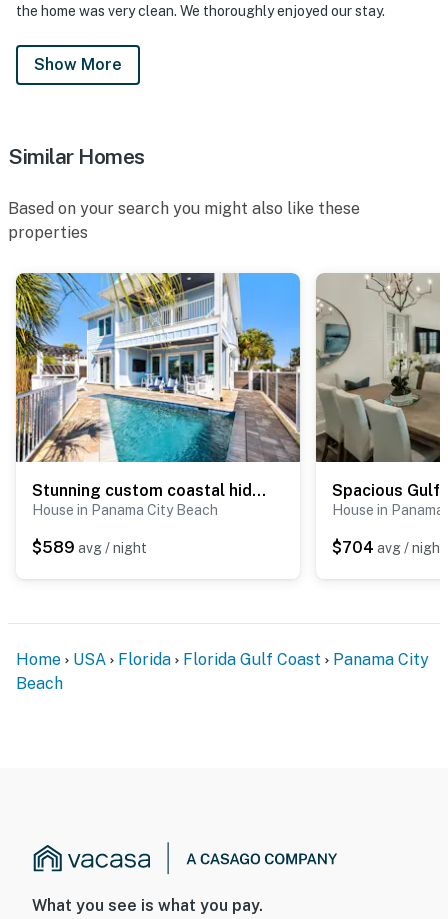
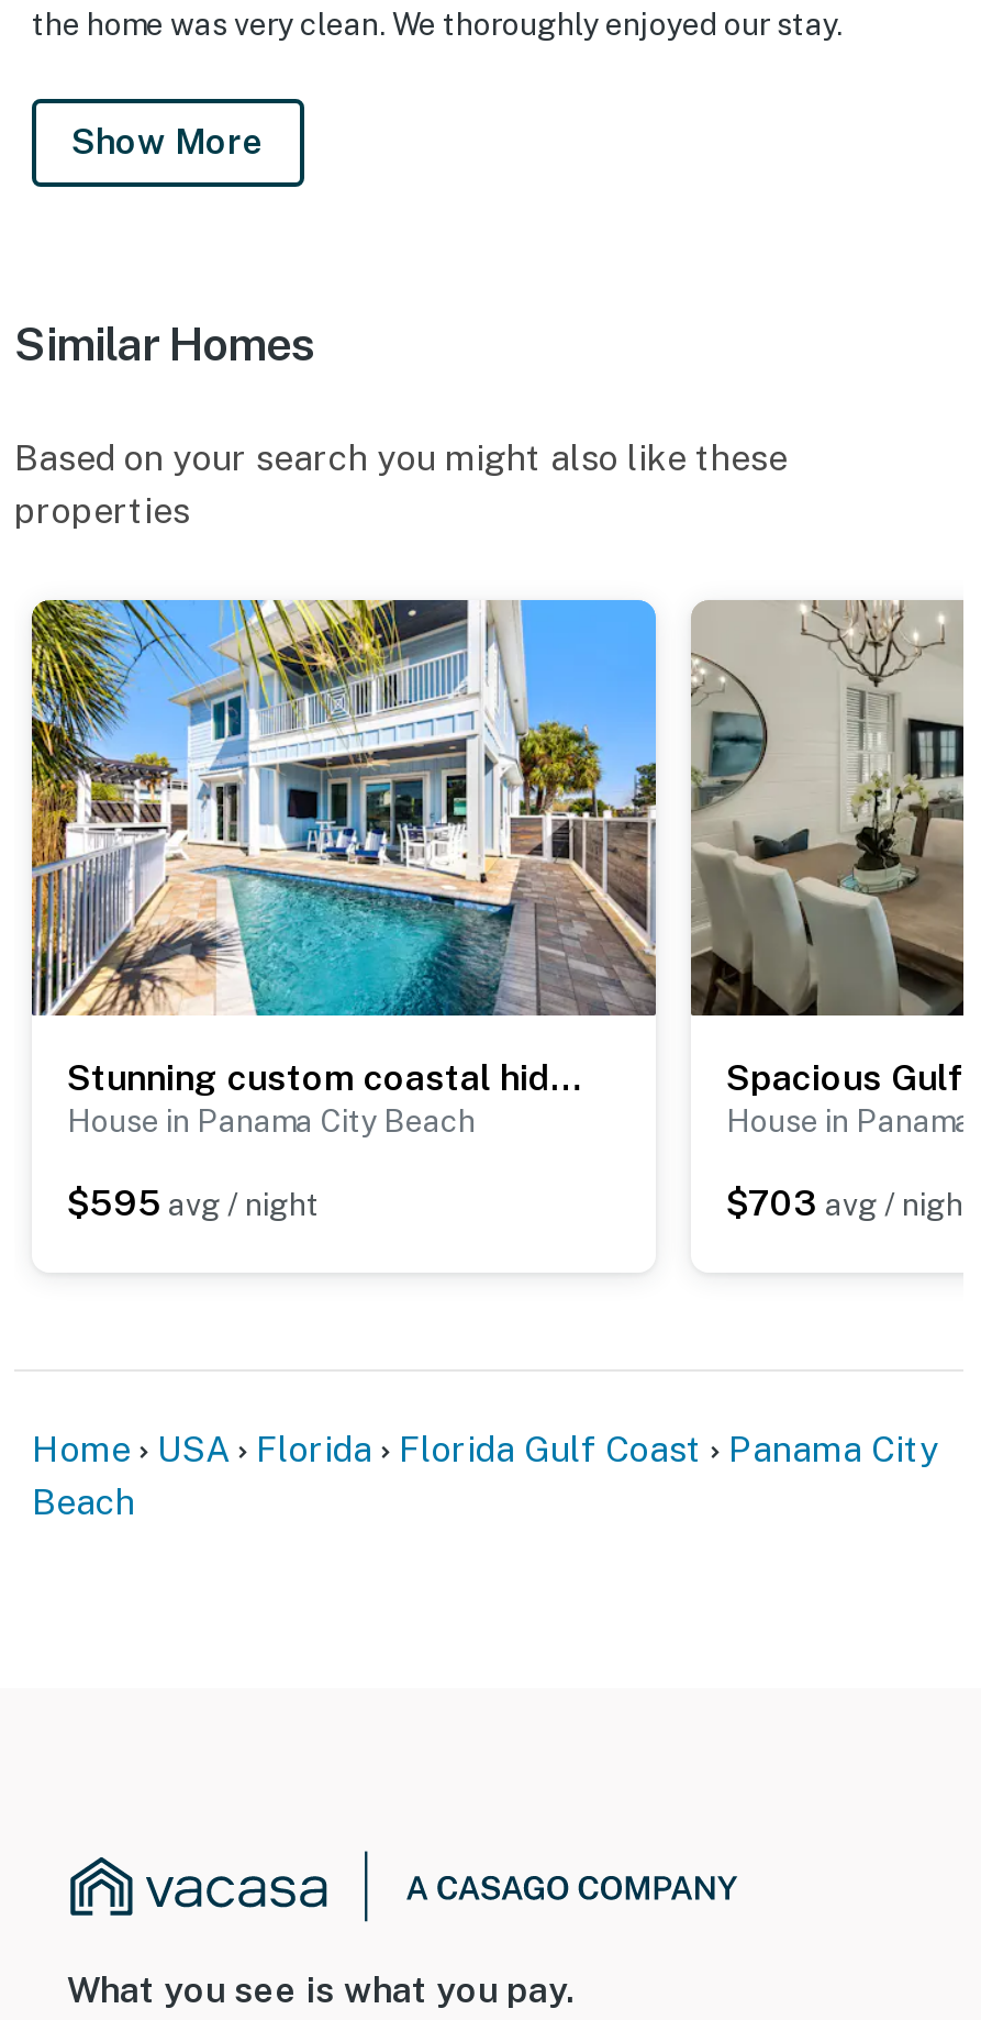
[32,538,147,557] $589 avg / night -> [67,1182,320,1223] $595 avg / night
[332,538,446,557] $704 avg / night -> [726,1182,977,1223] $703 avg / night

